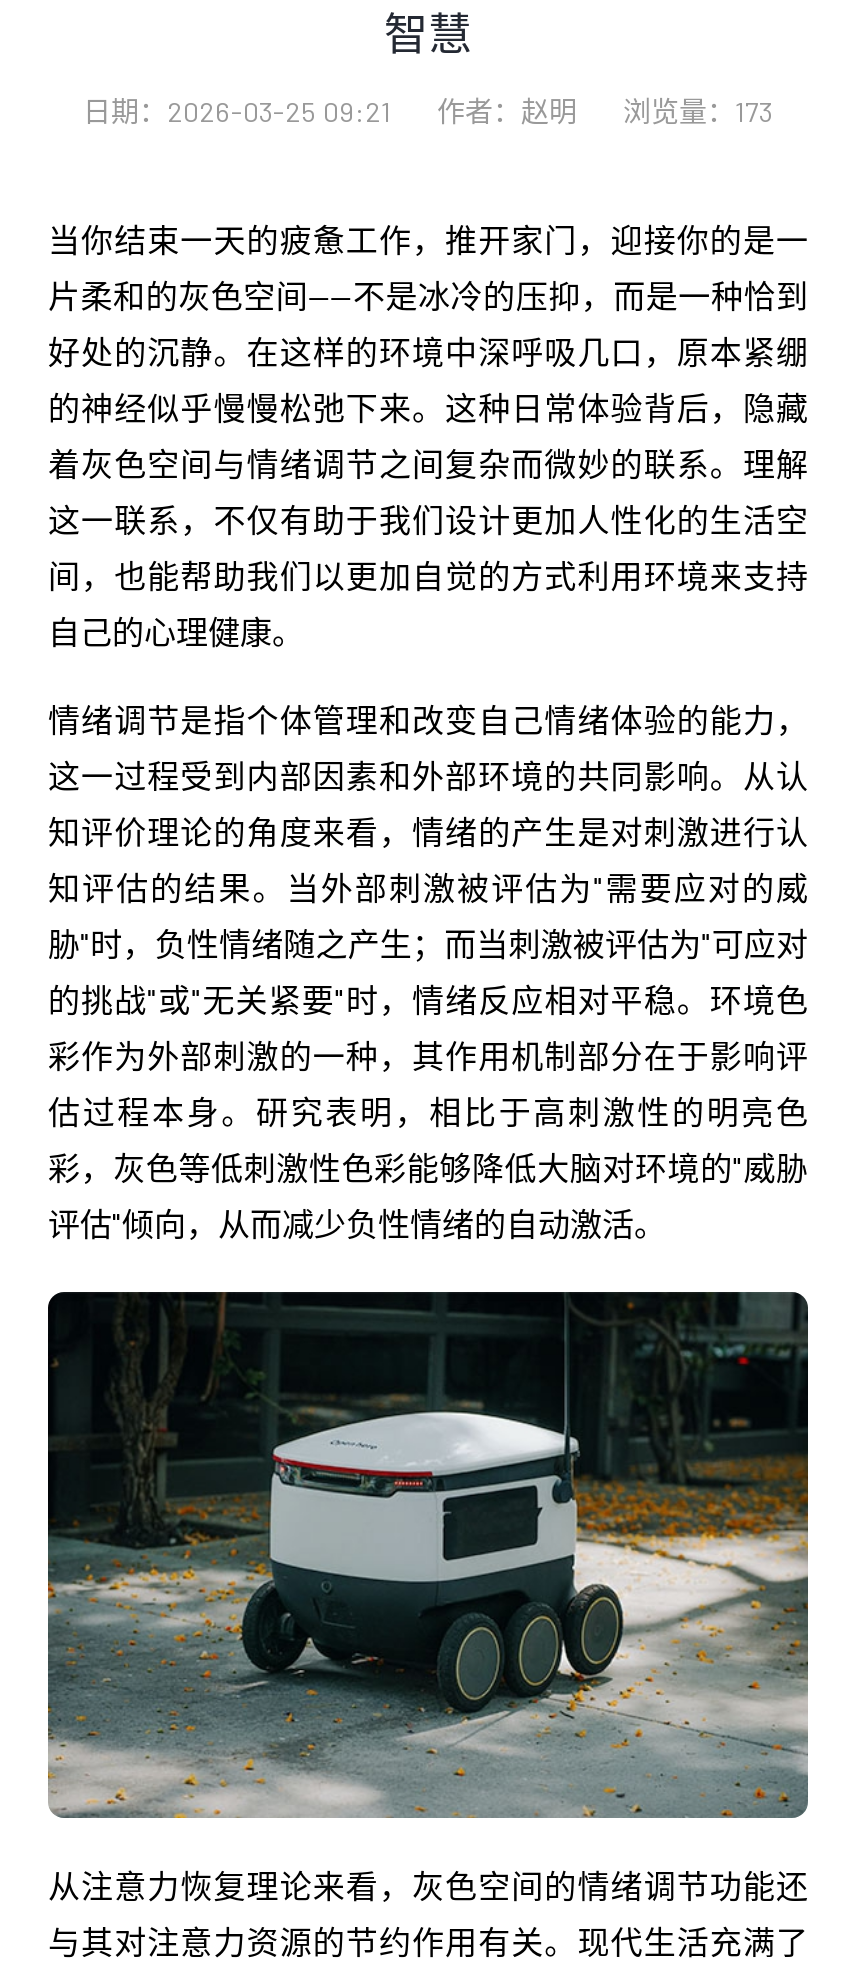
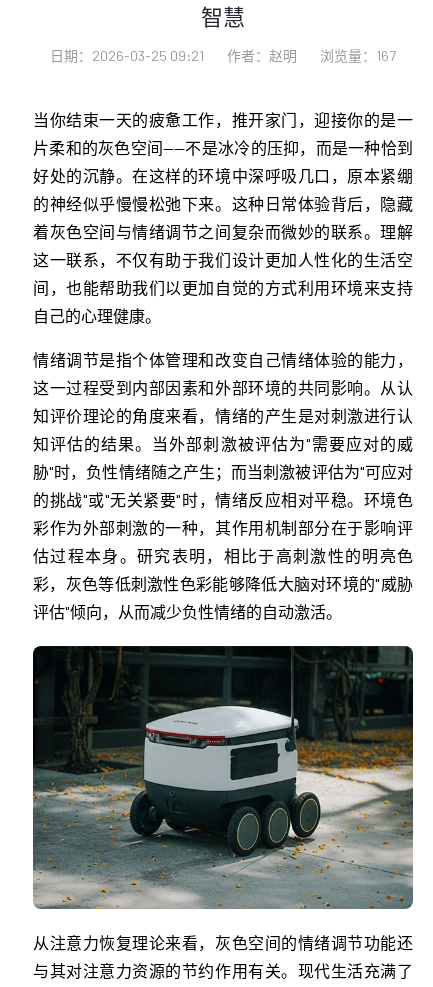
[83,94,773,128] 日期：2026-03-25 09:21 作者：赵明 浏览量：173 -> [50,47,396,64] 日期：2026-03-25 09:21 作者：赵明 浏览量：167

